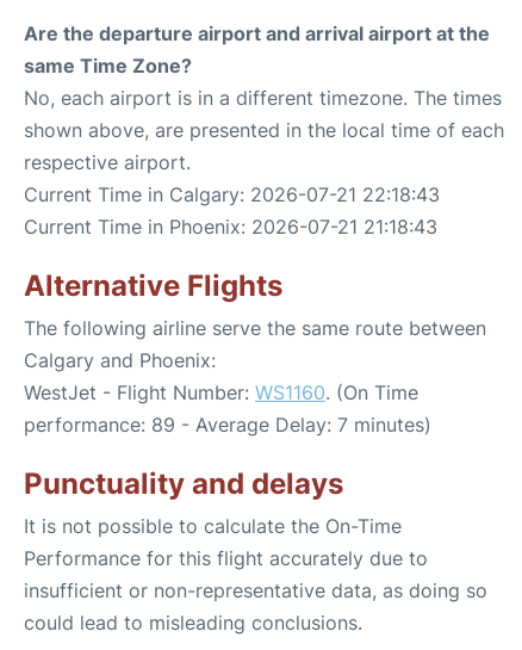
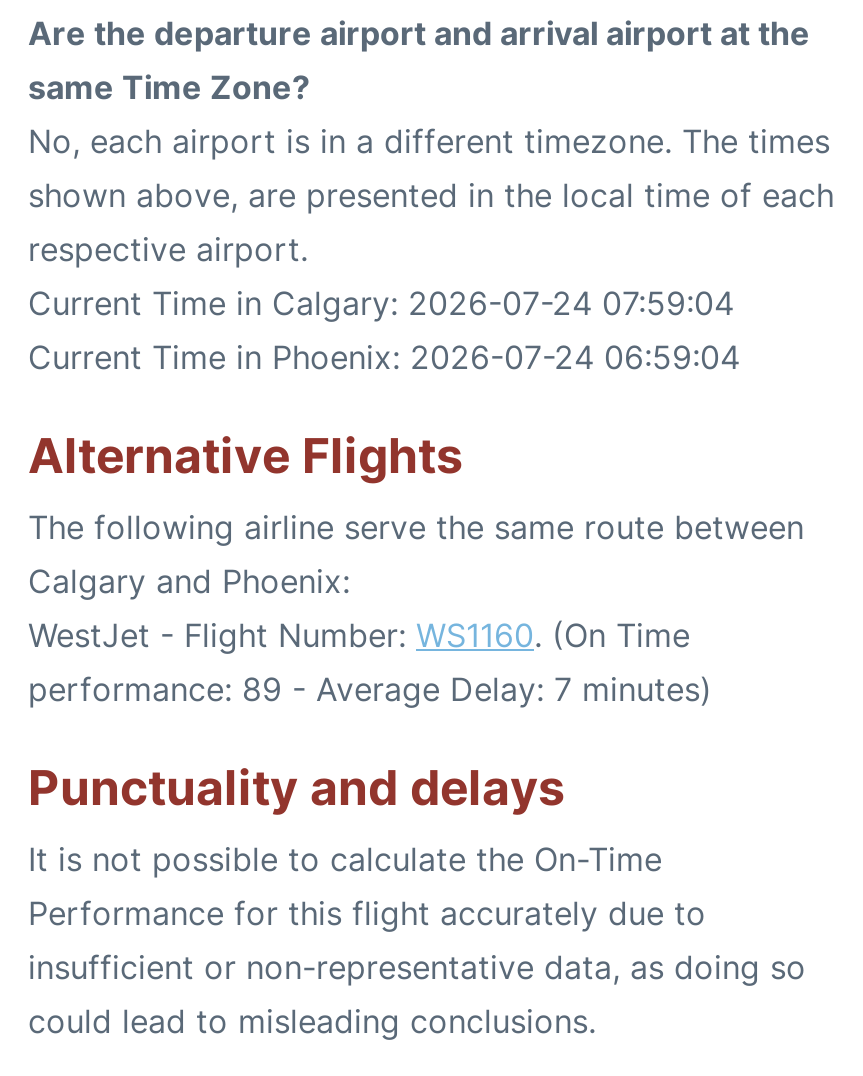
[24,183,440,207] Current Time in Calgary: 2026-07-21 22:18:43 -> [28,284,734,324] Current Time in Calgary: 2026-07-24 07:59:04
[24,215,437,239] Current Time in Phoenix: 2026-07-21 21:18:43 -> [28,338,740,378] Current Time in Phoenix: 2026-07-24 06:59:04

